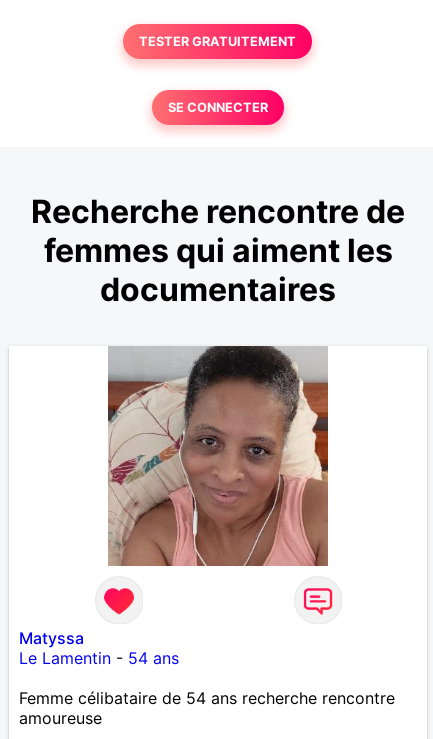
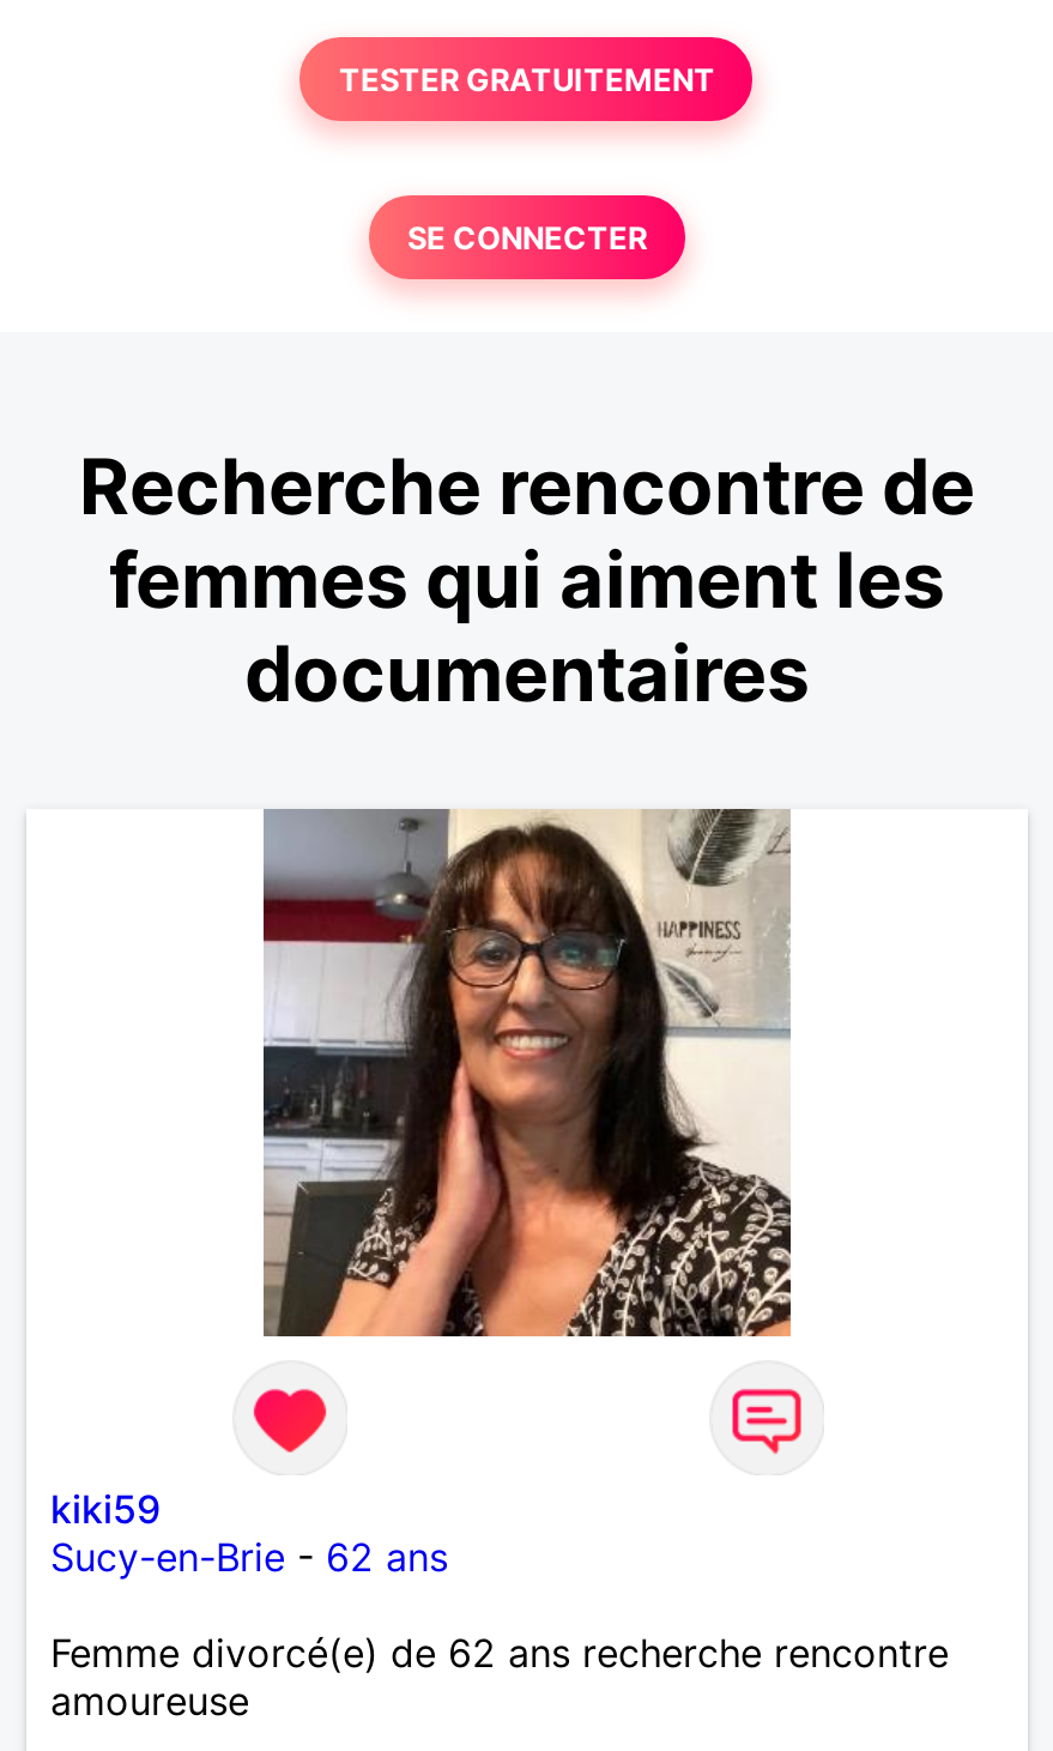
[107,345,329,567] [image] -> [264,809,793,1339] [image]
[19,628,179,668] Matyssa | Le Lamentin - 54 ans -> [50,1485,448,1581] kiki59 | Sucy-en-Brie - 62 ans
[19,688,395,708] Femme célibataire de 54 ans recherche rencontre -> [50,1629,949,1676] Femme divorcé(e) de 62 ans recherche rencontre

